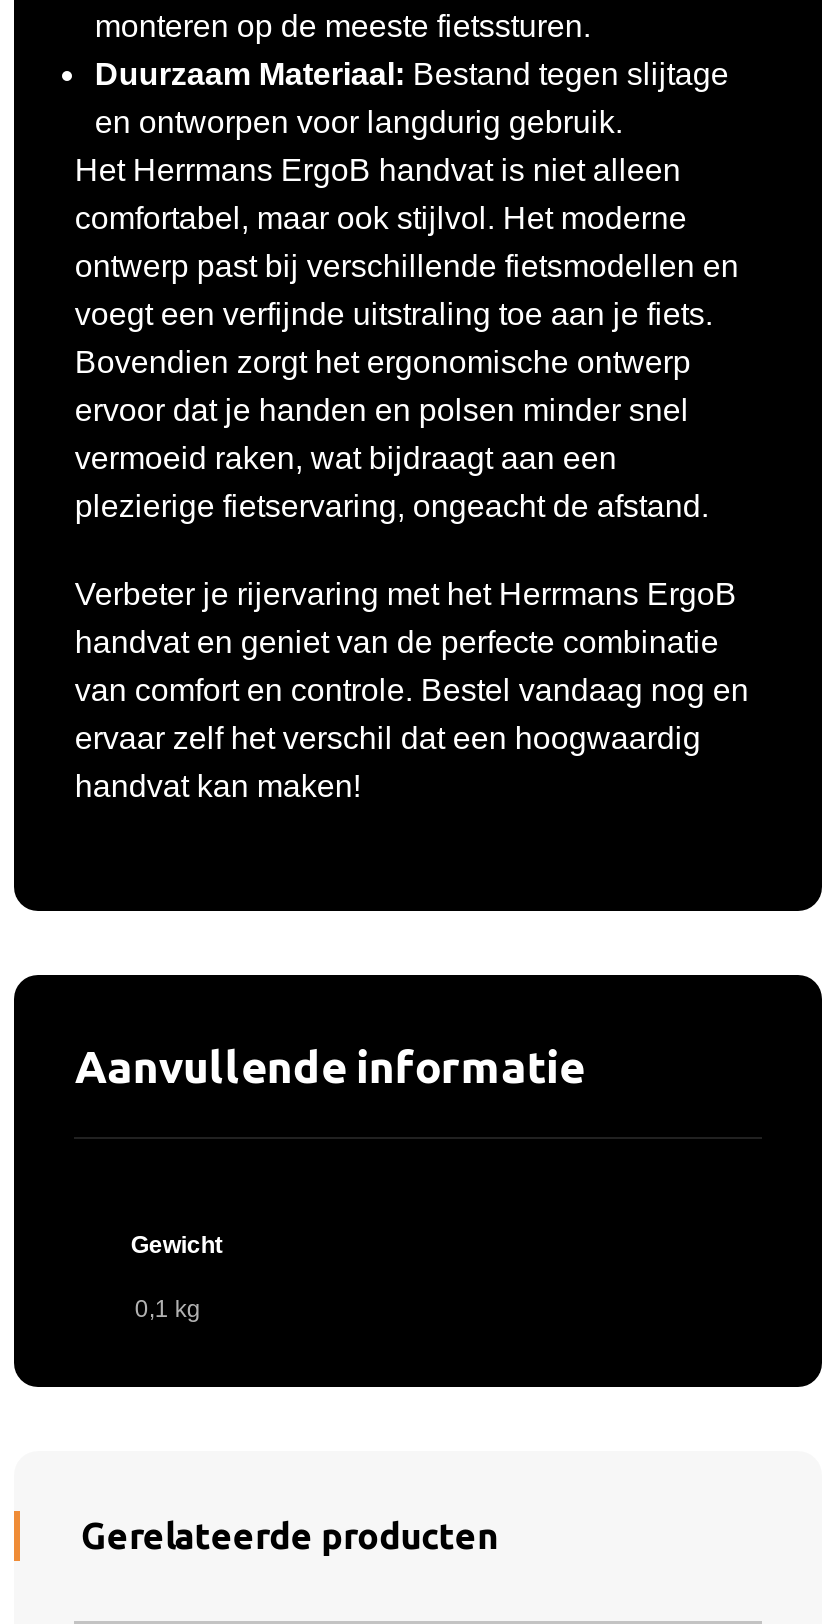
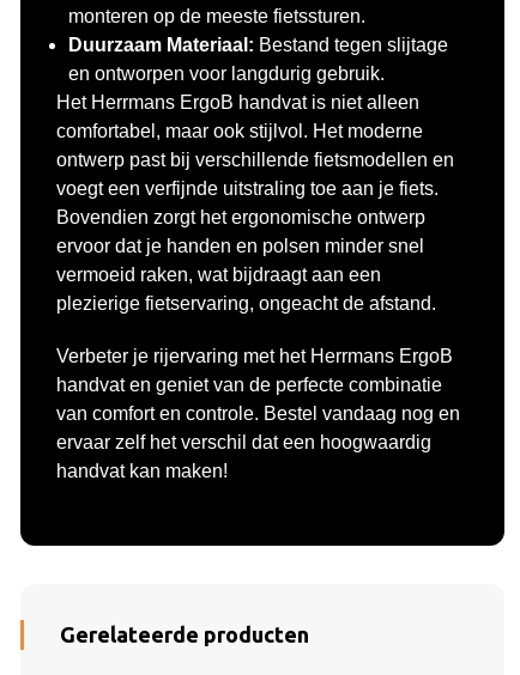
[75,1041,585,1091] Aanvullende informatie -> none
[131,1231,223,1323] Gewicht | 0,1 kg -> none

